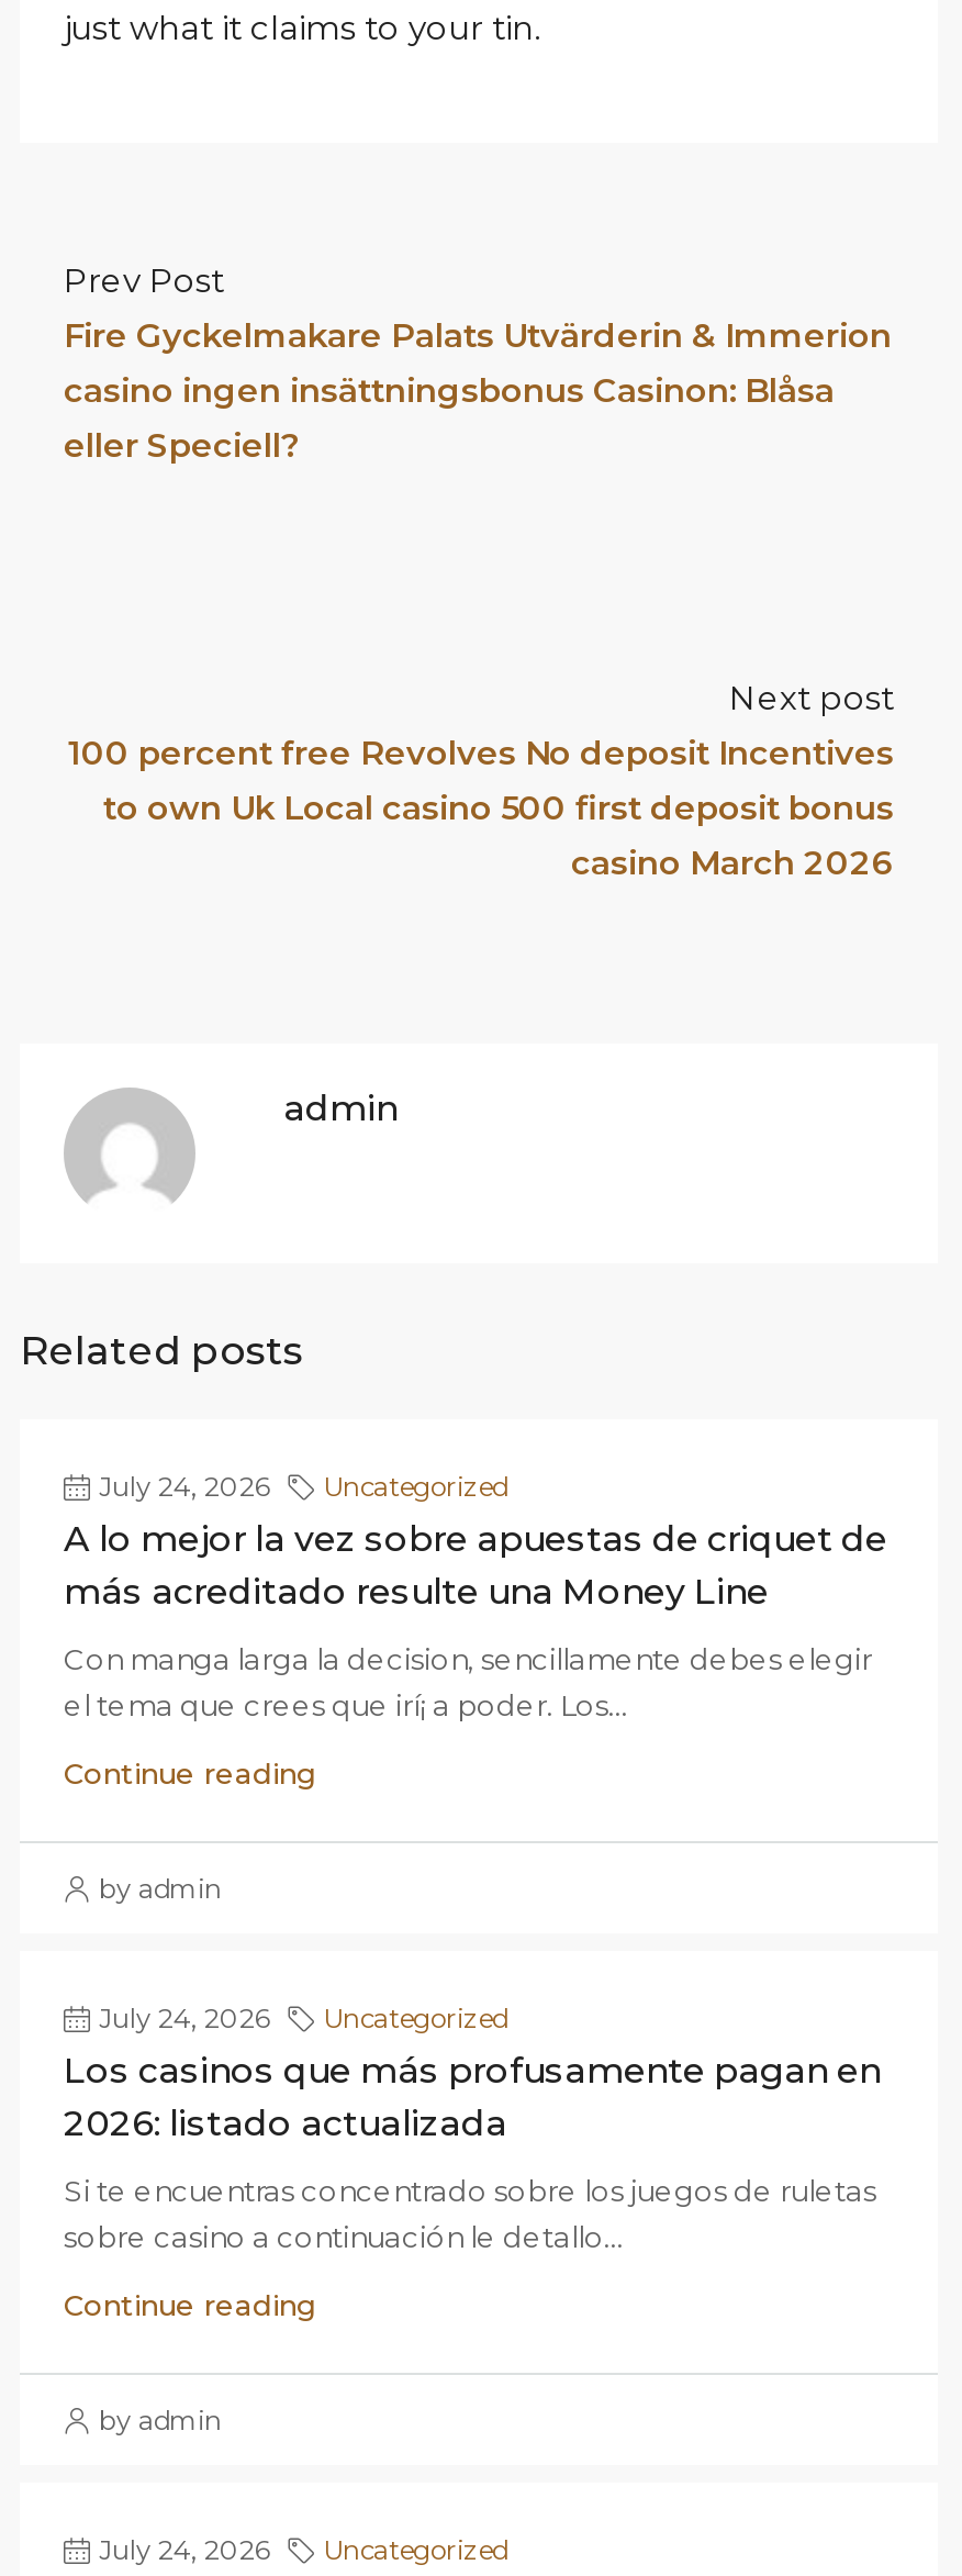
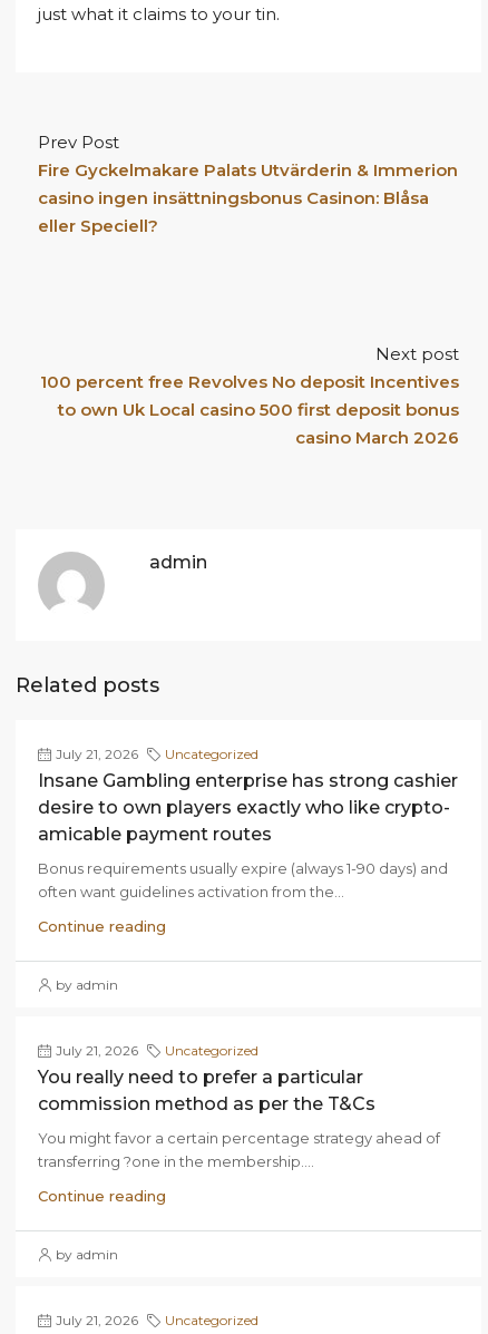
[99,1470,507,1503] July 24, 2026 Uncategorized -> [56,746,258,762] July 21, 2026 Uncategorized
[64,1518,887,1613] A lo mejor la vez sobre apuestas de criquet de | más acreditado resulte una Money Line -> [38,770,458,845] Insane Gambling enterprise has strong cashier | desire to own players exactly who like crypto- | amicable payment routes
[64,1641,872,1722] Con manga larga la decision, sencillamente debes elegir | el tema que crees que irí¡ a poder. Los... -> [38,859,448,900] Bonus requirements usually expire (always 1-90 days) and | often want guidelines activation from the...
[99,2001,507,2034] July 24, 2026 Uncategorized -> [56,1042,258,1059] July 21, 2026 Uncategorized
[64,2050,881,2144] Los casinos que más profusamente pagan en | 2026: listado actualizada -> [38,1067,375,1114] You really need to prefer a particular | commission method as per the T&Cs
[64,2173,876,2254] Si te encuentras concentrado sobre los juegos de ruletas | sobre casino a continuación le detallo... -> [38,1129,440,1170] You might favor a certain percentage strategy ahead of | transferring ?one in the membership....
[99,2533,507,2566] July 24, 2026 Uncategorized -> [56,1312,258,1328] July 21, 2026 Uncategorized

